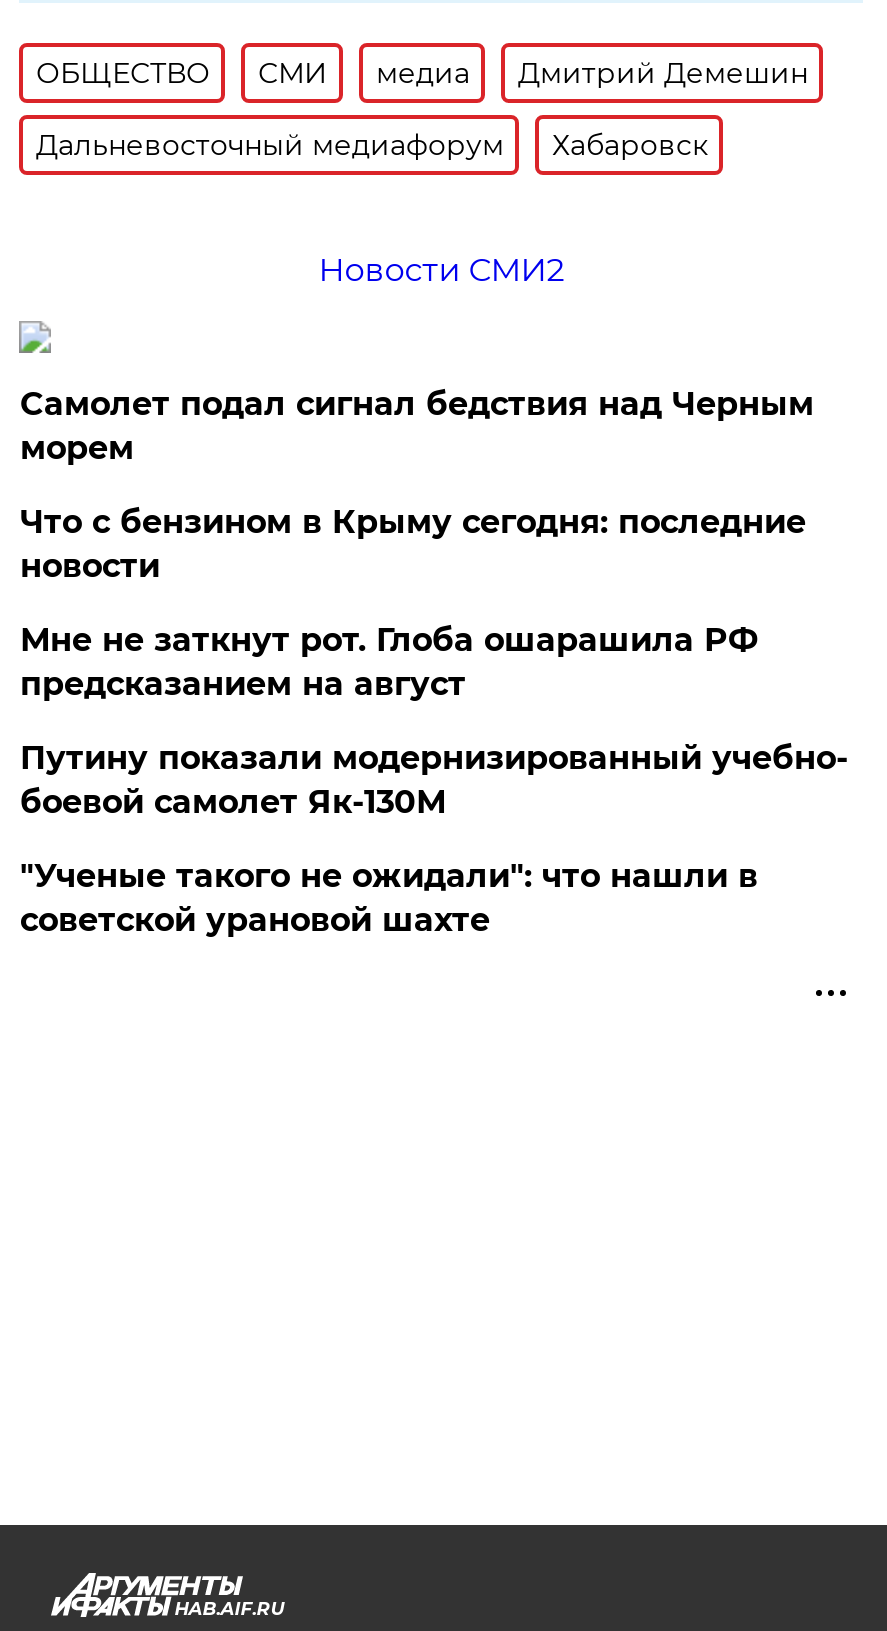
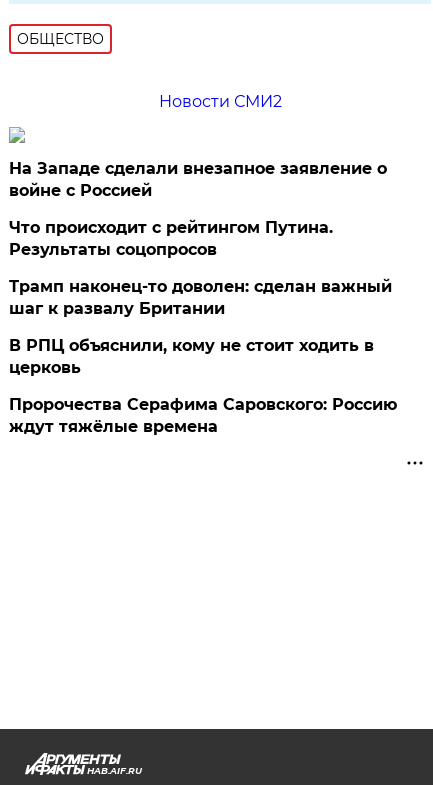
[36,55,808,163] СМИ | медиа | Дмитрий Демешин | Дальневосточный медиафорум | Хабаровск -> none
[20,385,814,467] Самолет подал сигнал бедствия над Черным | морем -> [9,159,387,200] На Западе сделали внезапное заявление о | войне с Россией
[20,503,806,585] Что с бензином в Крыму сегодня: последние | новости -> [9,218,333,259] Что происходит с рейтингом Путина. | Результаты соцопросов
[20,621,758,703] Мне не заткнут рот. Глоба ошарашила РФ | предсказанием на август -> [9,277,392,318] Трамп наконец-то доволен: сделан важный | шаг к развалу Британии
[20,739,848,821] Путину показали модернизированный учебно- | боевой самолет Як-130М -> [9,336,374,377] В РПЦ объяснили, кому не стоит ходить в | церковь
[20,857,758,939] "Ученые такого не ожидали": что нашли в | советской урановой шахте -> [9,395,397,436] Пророчества Серафима Саровского: Россию | ждут тяжёлые времена

